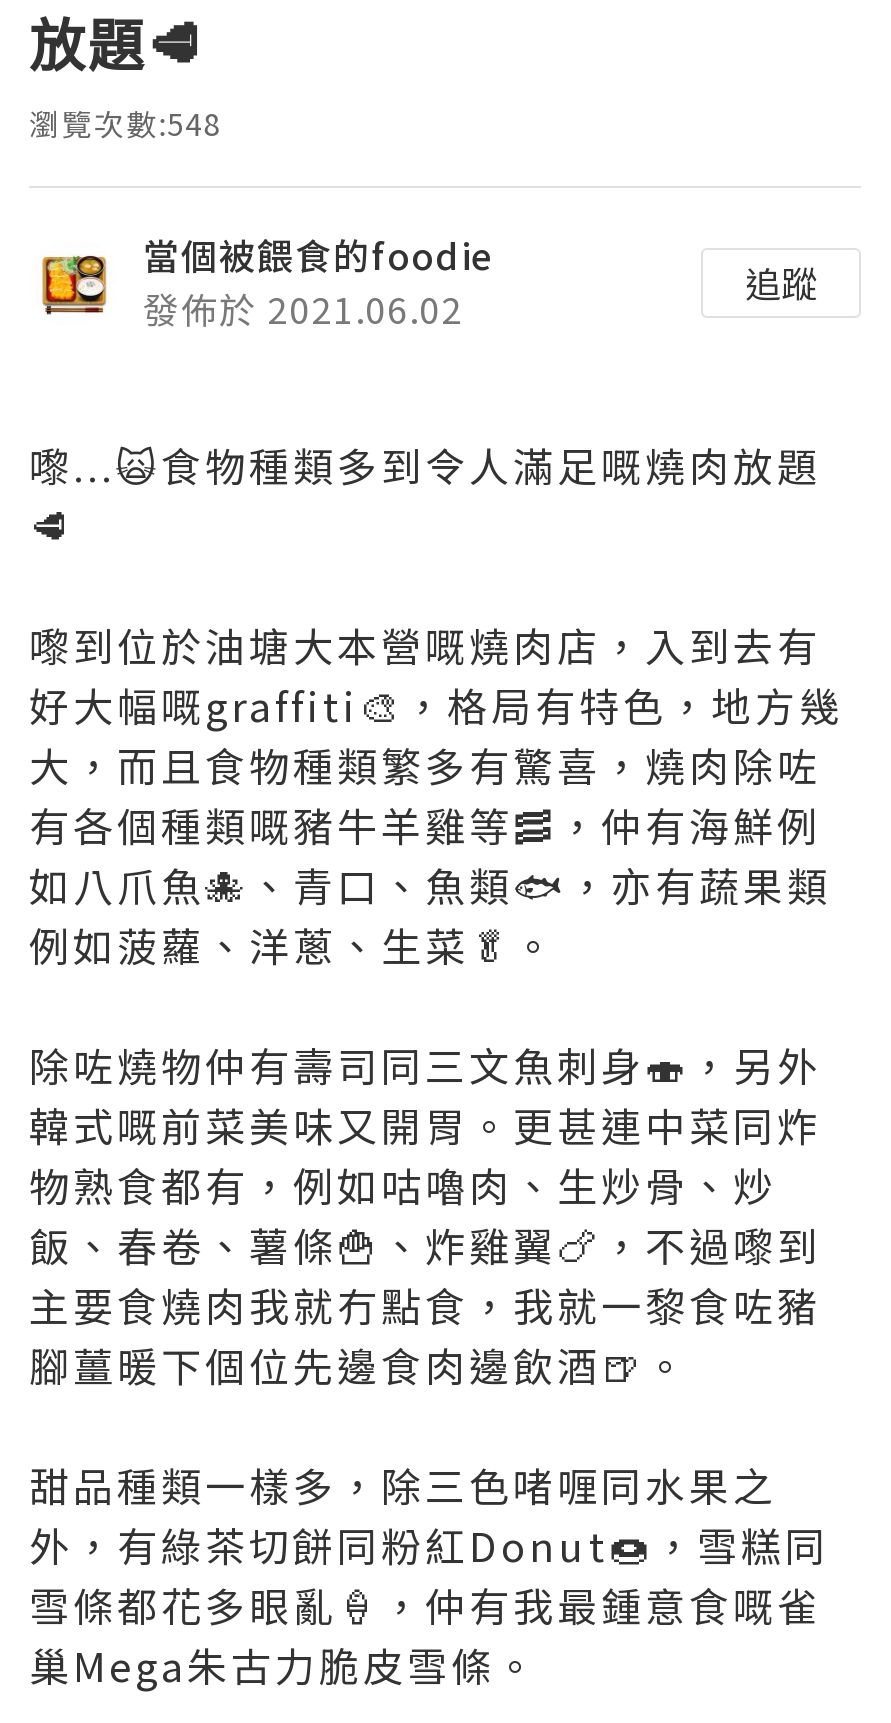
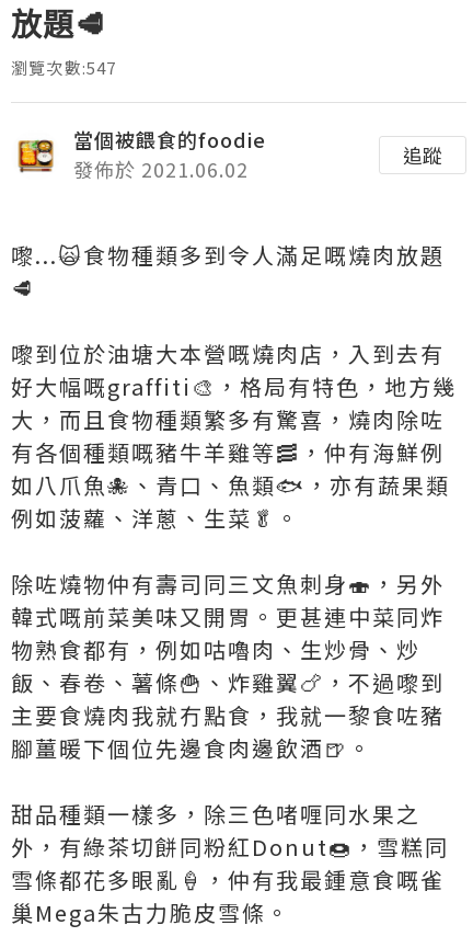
[29,102,222,144] 瀏覽次數:548 -> [11,56,117,79] 瀏覽次數:547

